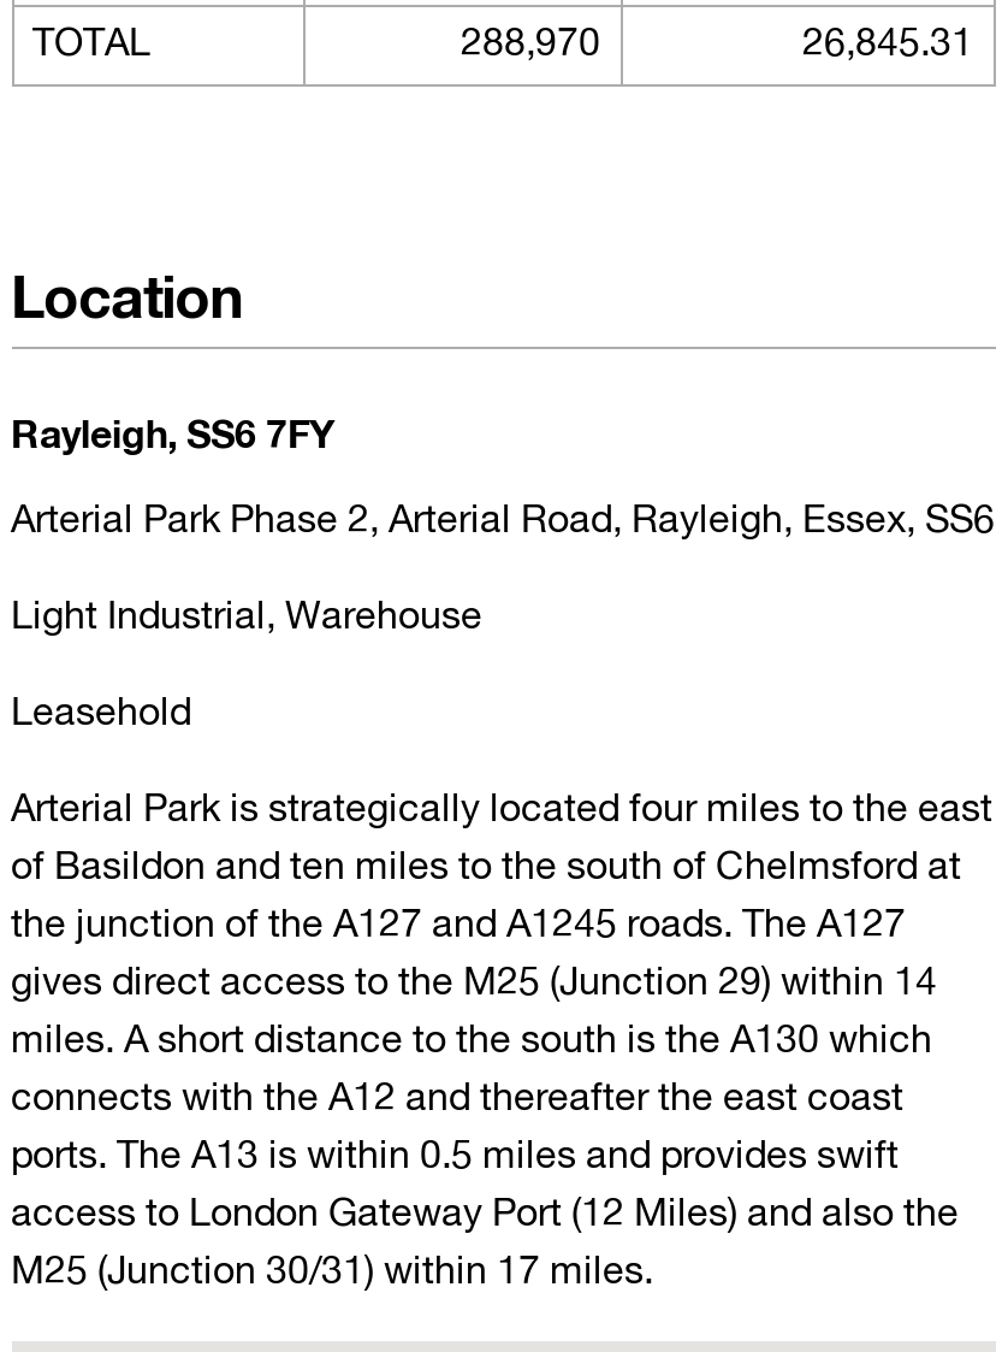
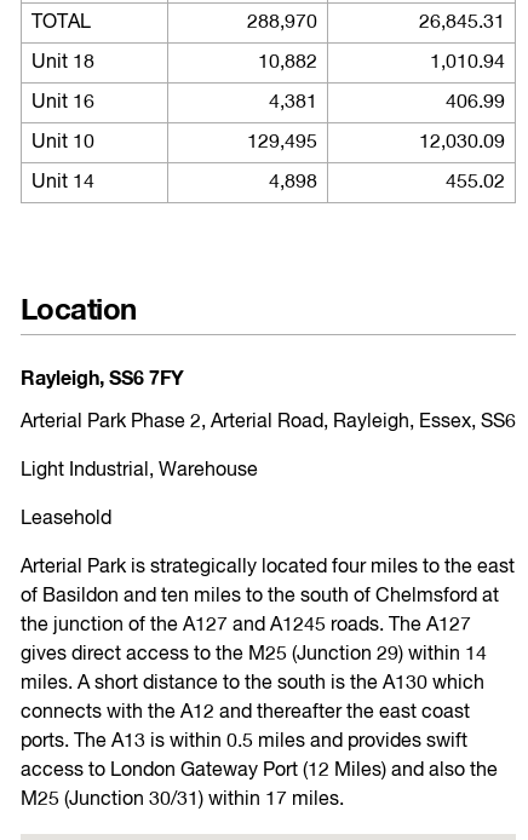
none -> [31,53,504,192] Unit 18 | 10,882 | 1,010.94 | Unit 16 | 4,381 | 406.99 | Unit 10 | 129,495 | 12,030.09 | Unit 14 | 4,898 | 455.02

